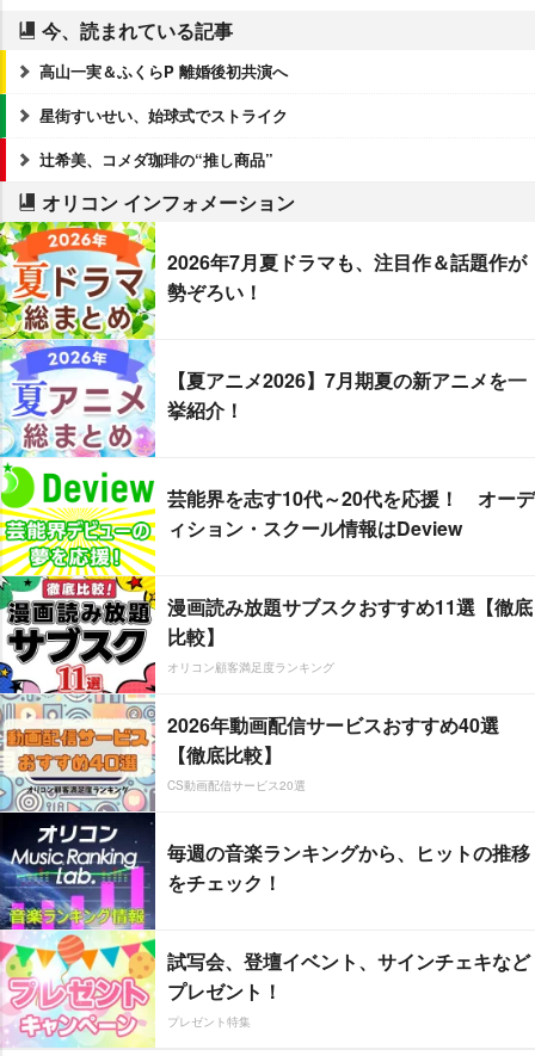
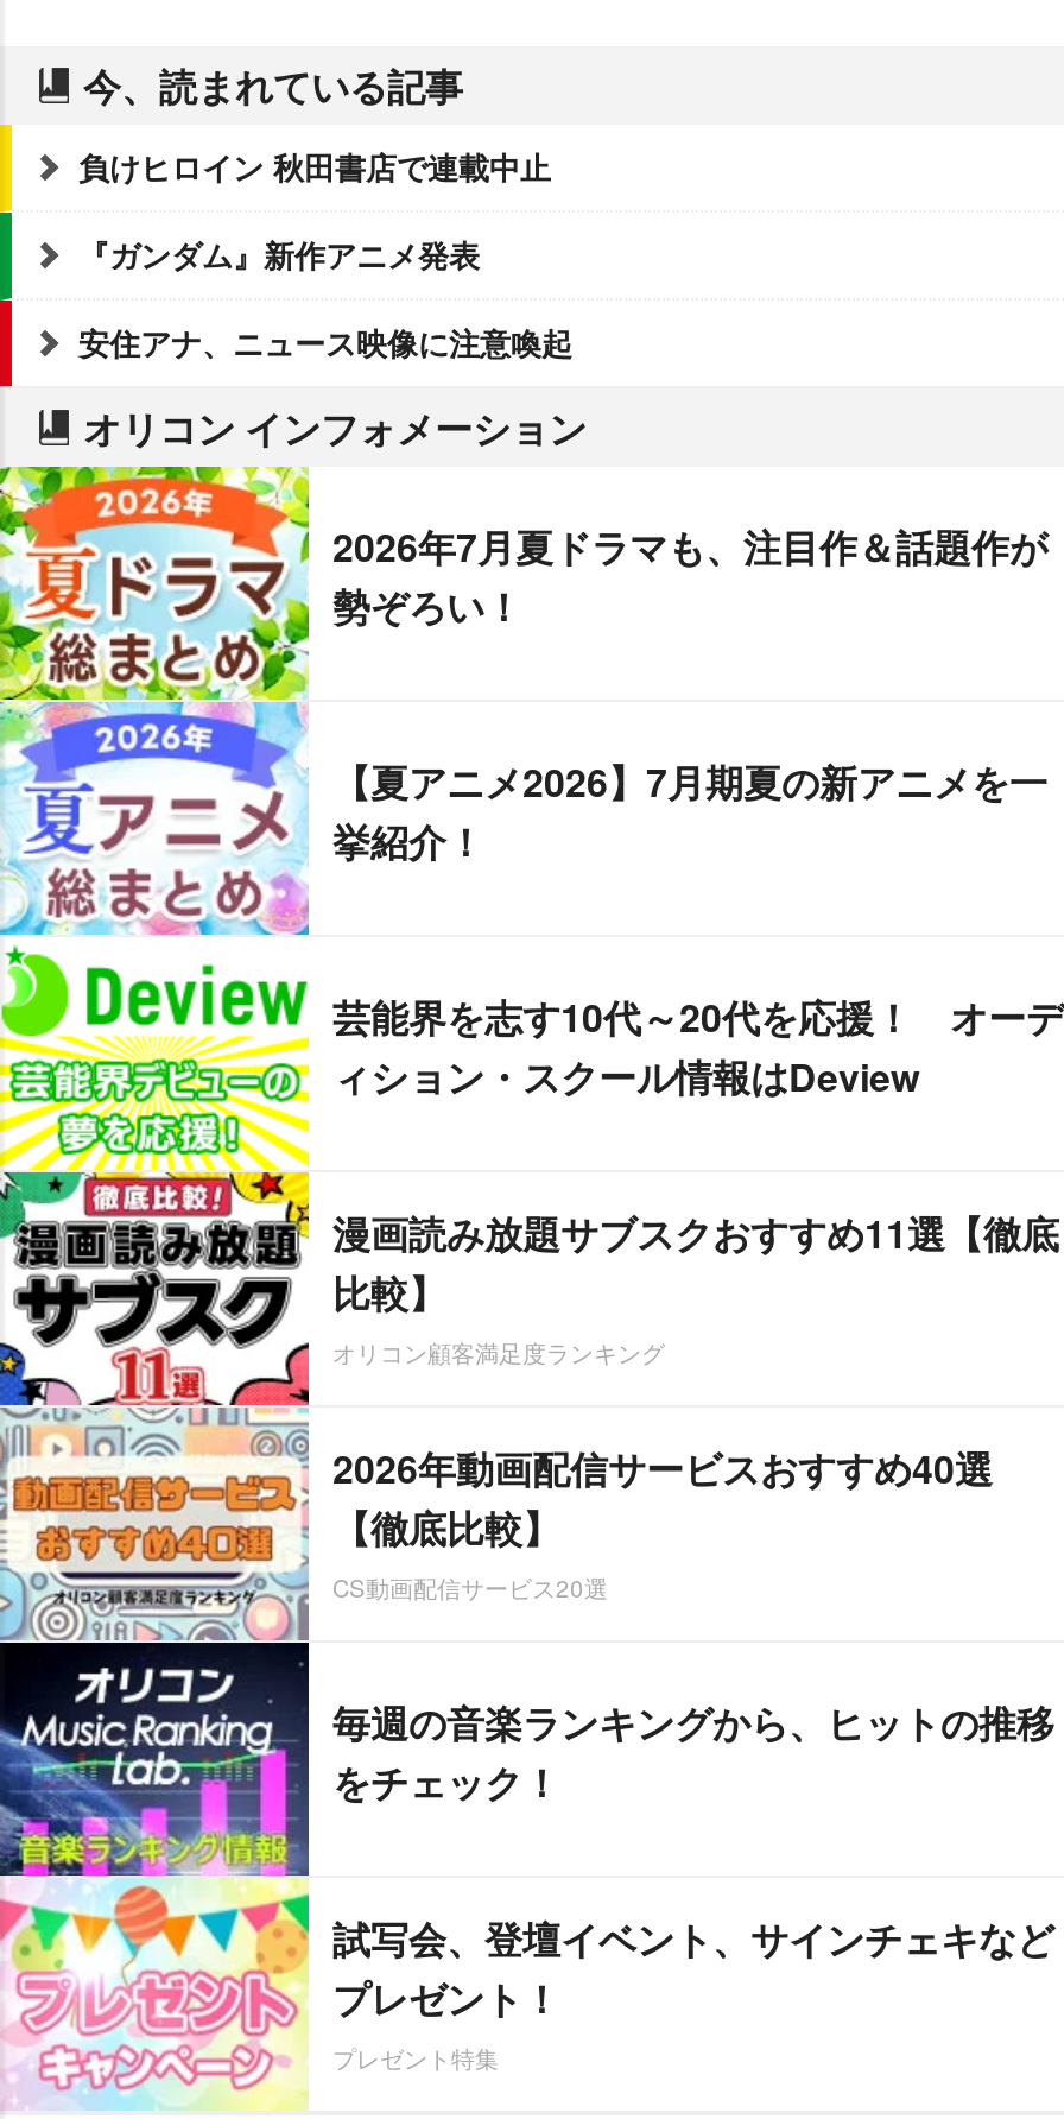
[39,60,288,83] 高山一実＆ふくらP 離婚後初共演へ -> [78,144,551,190] 負けヒロイン 秋田書店で連載中止
[39,104,288,127] 星街すいせい、始球式でストライク -> [78,232,480,277] 『ガンダム』新作アニメ発表
[39,148,273,171] 辻希美、コメダ珈琲の“推し商品” -> [78,320,572,365] 安住アナ、ニュース映像に注意喚起

